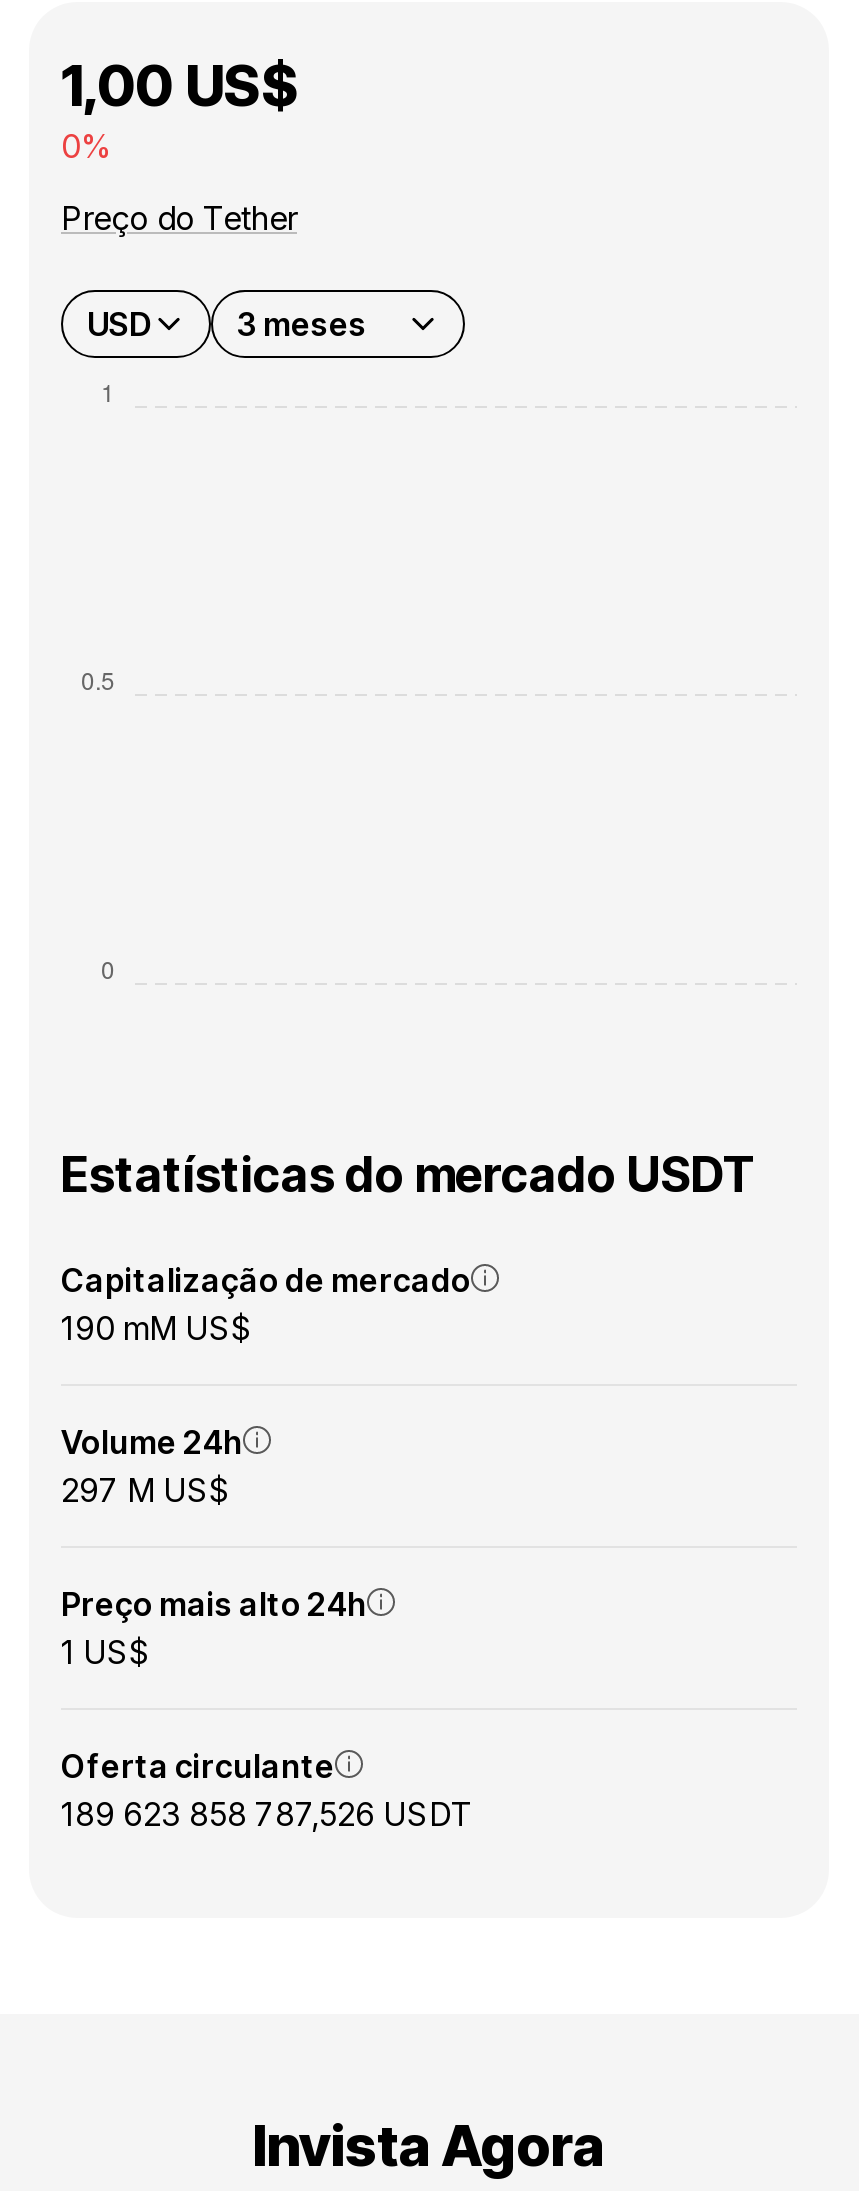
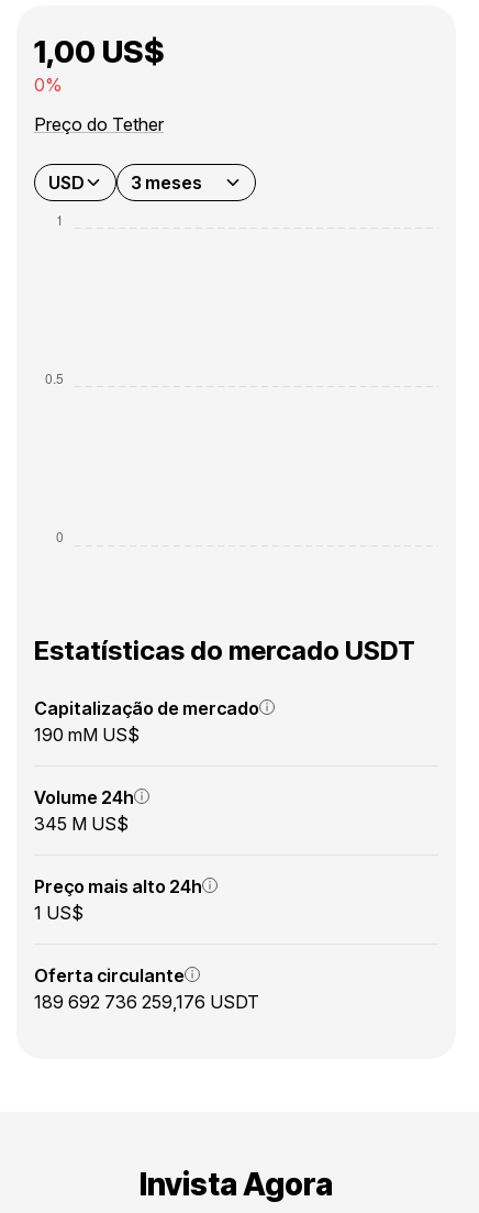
[61,1470,231,1510] 297 M US$ -> [34,813,129,835] 345 M US$
[61,1794,473,1834] 189 623 858 787,526 USDT -> [34,991,259,1013] 189 692 736 259,176 USDT

